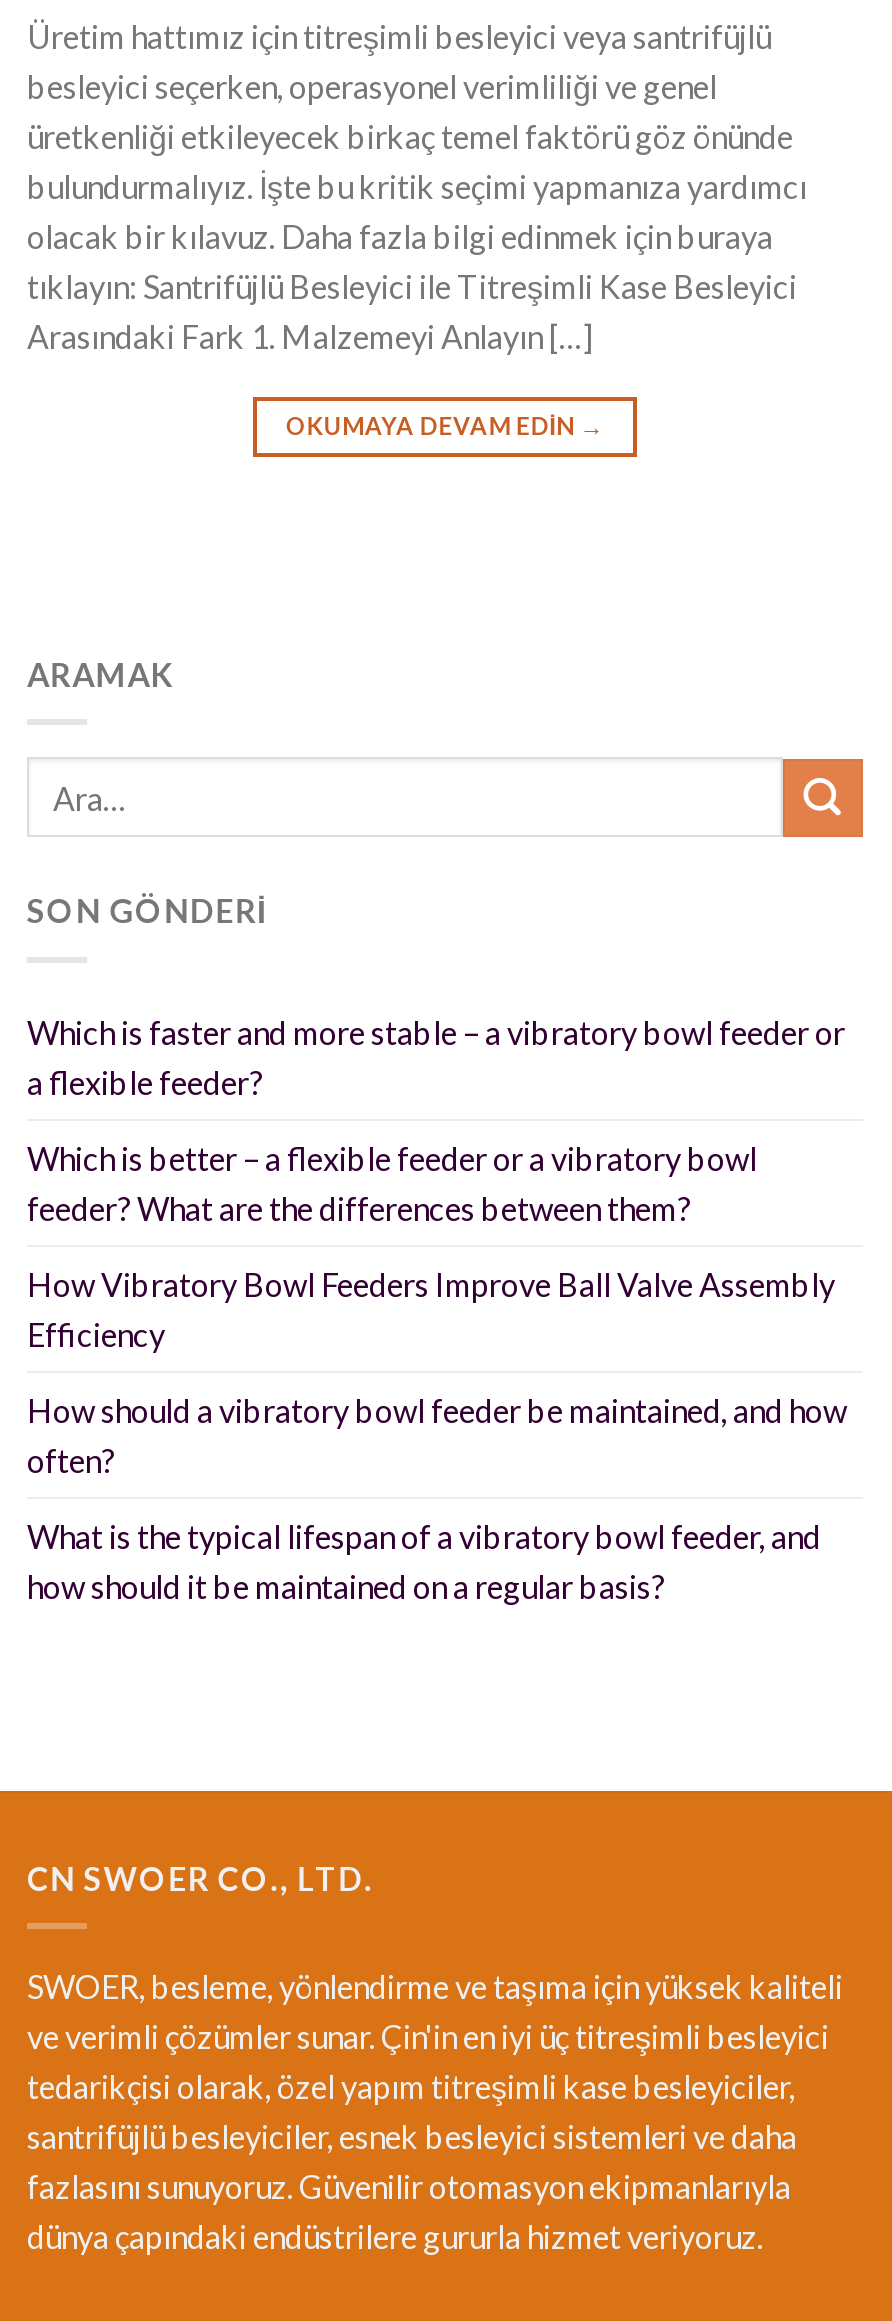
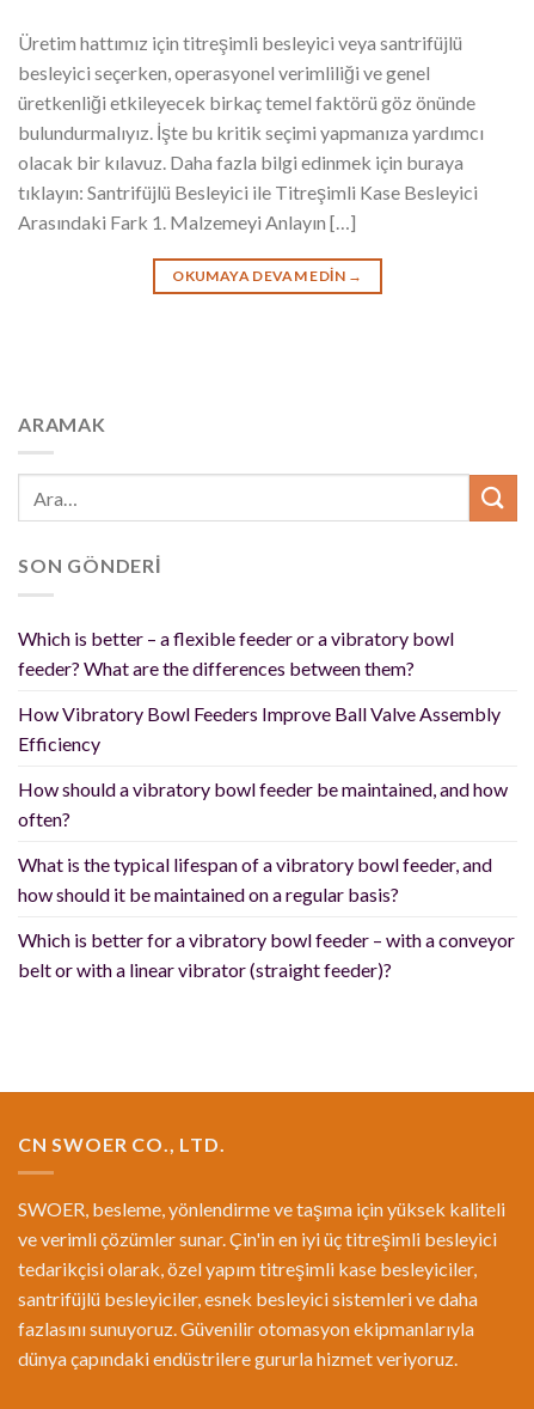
[27,1013,845,1101] Which is faster and more stable – a vibratory bowl feeder or | a flexible feeder? -> none
moved [27,1139,847,1605] -> [18,627,508,905]: Which is better – a flexible feeder or a vibratory bowl | feeder? What are the differences between them? | How Vibratory Bowl Feeders Improve Ball Valve Assembly | Efficiency | How should a vibratory bowl feeder be maintained, and how | often? | What is the typical lifespan of a vibratory bowl feeder, and | how should it be maintained on a regular basis?
none -> [18,928,515,981] Which is better for a vibratory bowl feeder – with a conveyor | belt or with a linear vibrator (straight feeder)?

